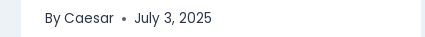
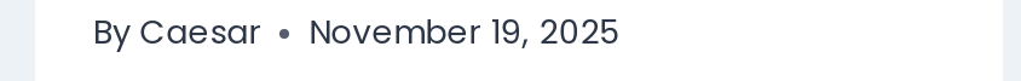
[45,9,212,28] By Caesar July 3, 2025 -> [93,10,619,56] By Caesar November 19, 2025

